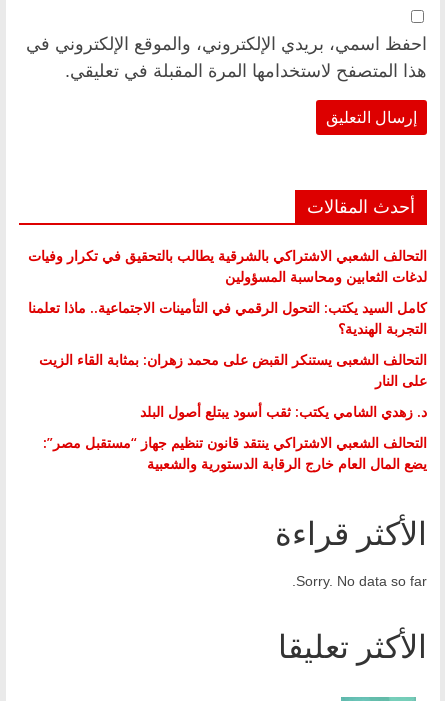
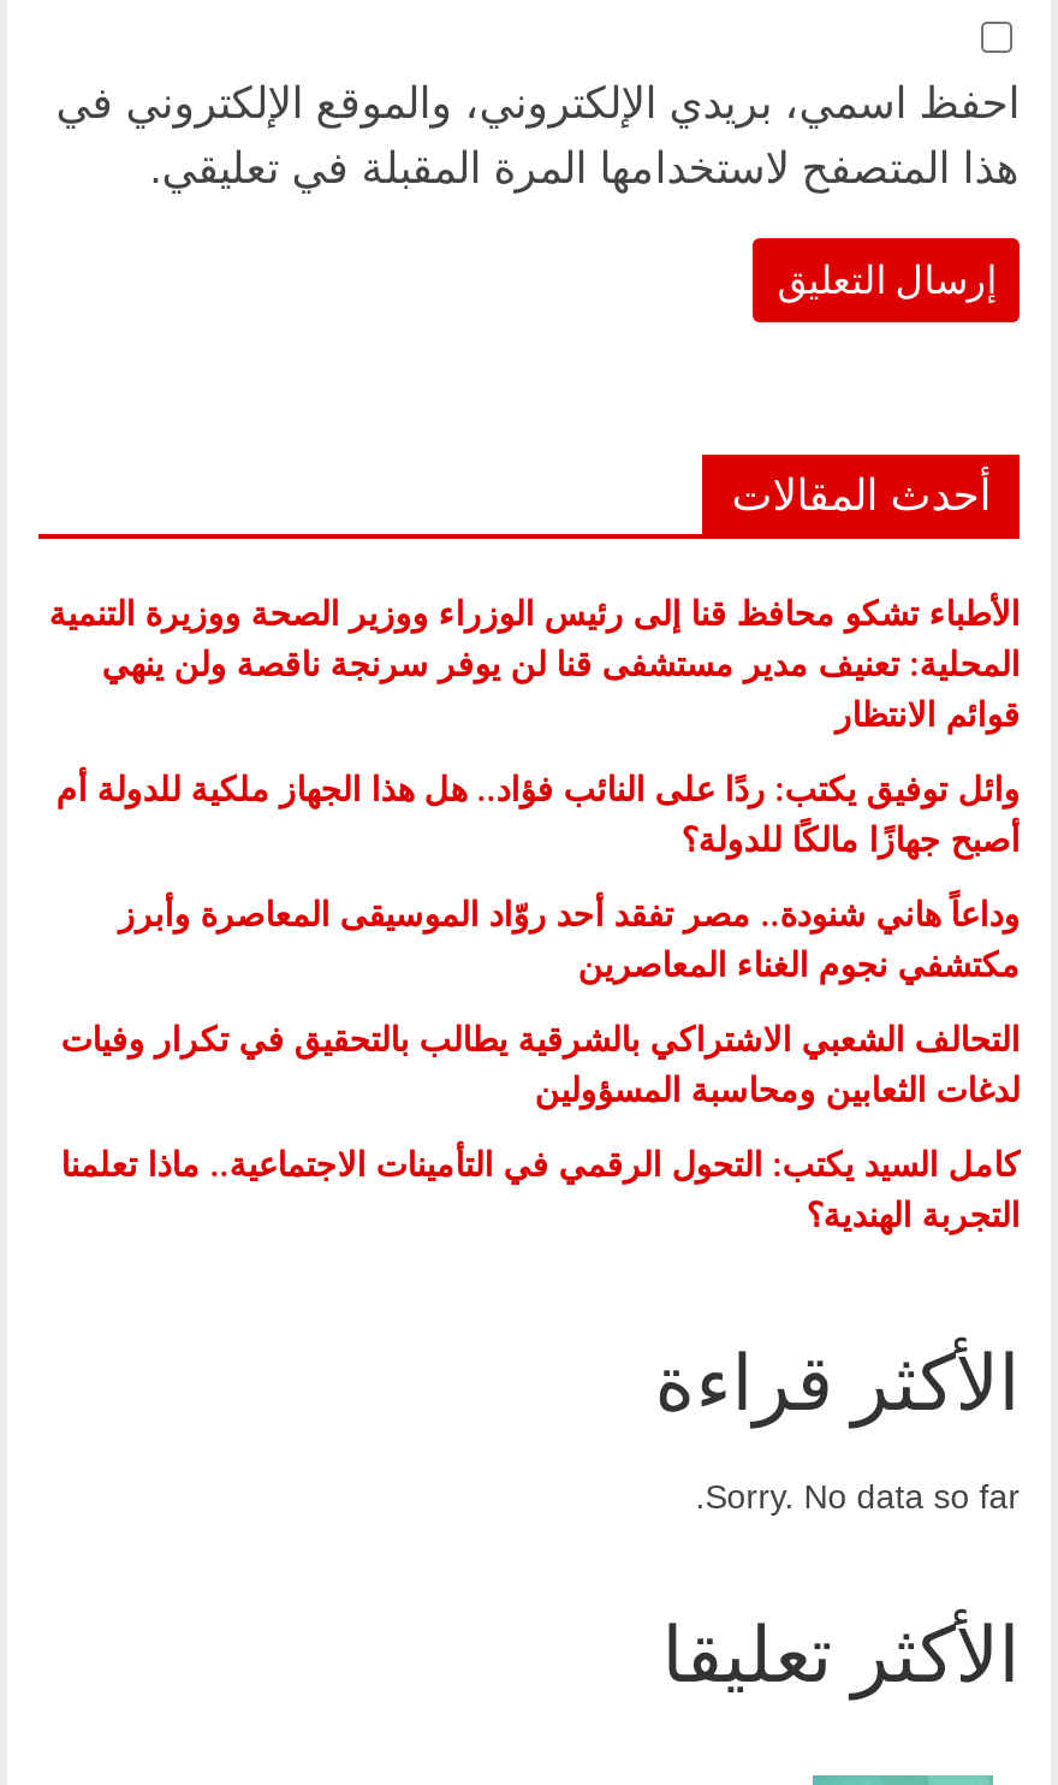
none -> [49,589,1020,986] الأطباء تشكو محافظ قنا إلى رئيس الوزراء ووزير الصحة ووزيرة التنمية | المحلية: تعنيف مدير مستشفى قنا لن يوفر سرنجة ناقصة ولن ينهي | قوائم الانتظار | وائل توفيق يكتب: ردًا على النائب فؤاد.. هل هذا الجهاز ملكية للدولة أم | أصبح جهازًا مالكًا للدولة؟ | وداعاً هاني شنودة.. مصر تفقد أحد روّاد الموسيقى المعاصرة وأبرز | مكتشفي نجوم الغناء المعاصرين
moved [28,246,427,338] -> [61,1015,1020,1236]: التحالف الشعبي الاشتراكي بالشرقية يطالب بالتحقيق في تكرار وفيات | لدغات الثعابين ومحاسبة المسؤولين | كامل السيد يكتب: التحول الرقمي في التأمينات الاجتماعية.. ماذا تعلمنا | التجربة الهندية؟
[39,350,427,473] التحالف الشعبى يستنكر القبض على محمد زهران: بمثابة القاء الزيت | على النار | د. زهدي الشامي يكتب: ثقب أسود يبتلع أصول البلد | التحالف الشعبي الاشتراكي ينتقد قانون تنظيم جهاز “مستقبل مصر”: | يضع المال العام خارج الرقابة الدستورية والشعبية -> none

